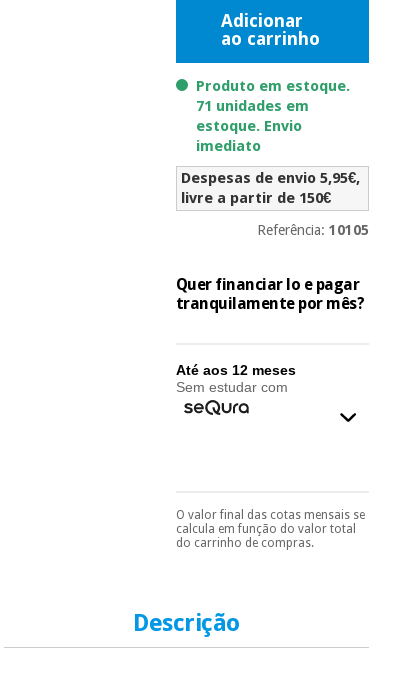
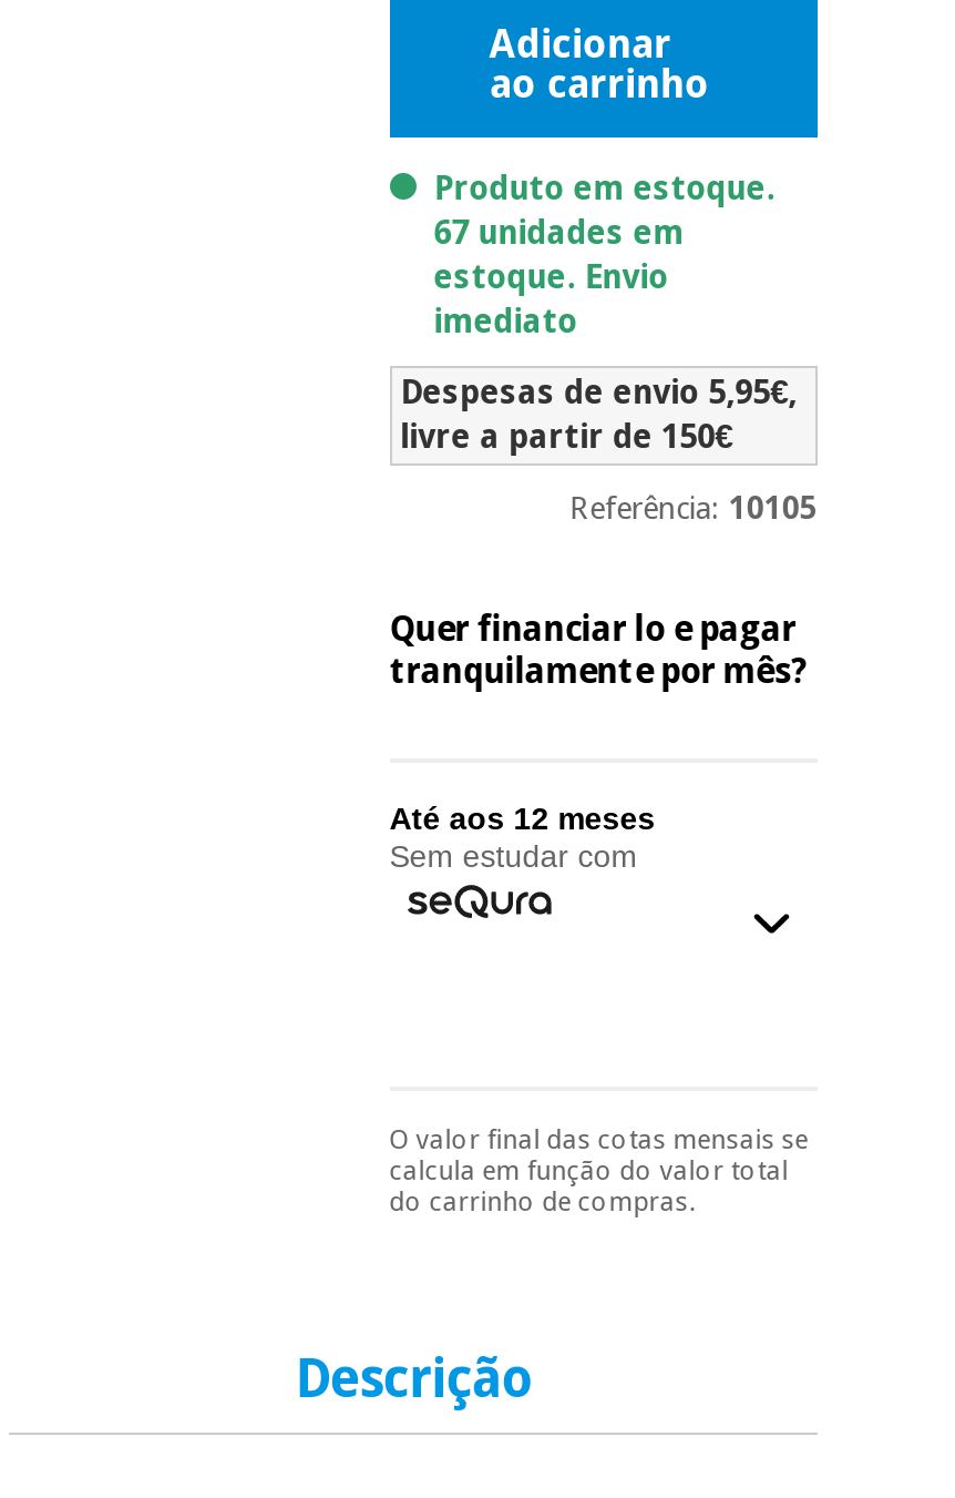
[196,96,309,114] 71 unidades em -> [434,212,684,252] 67 unidades em

